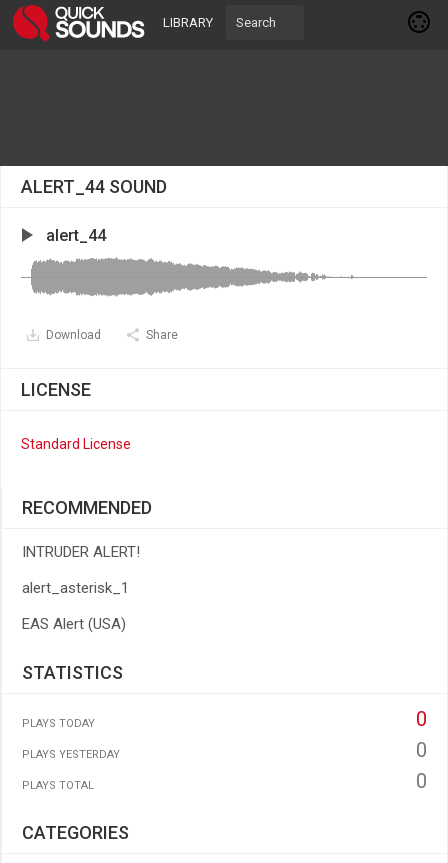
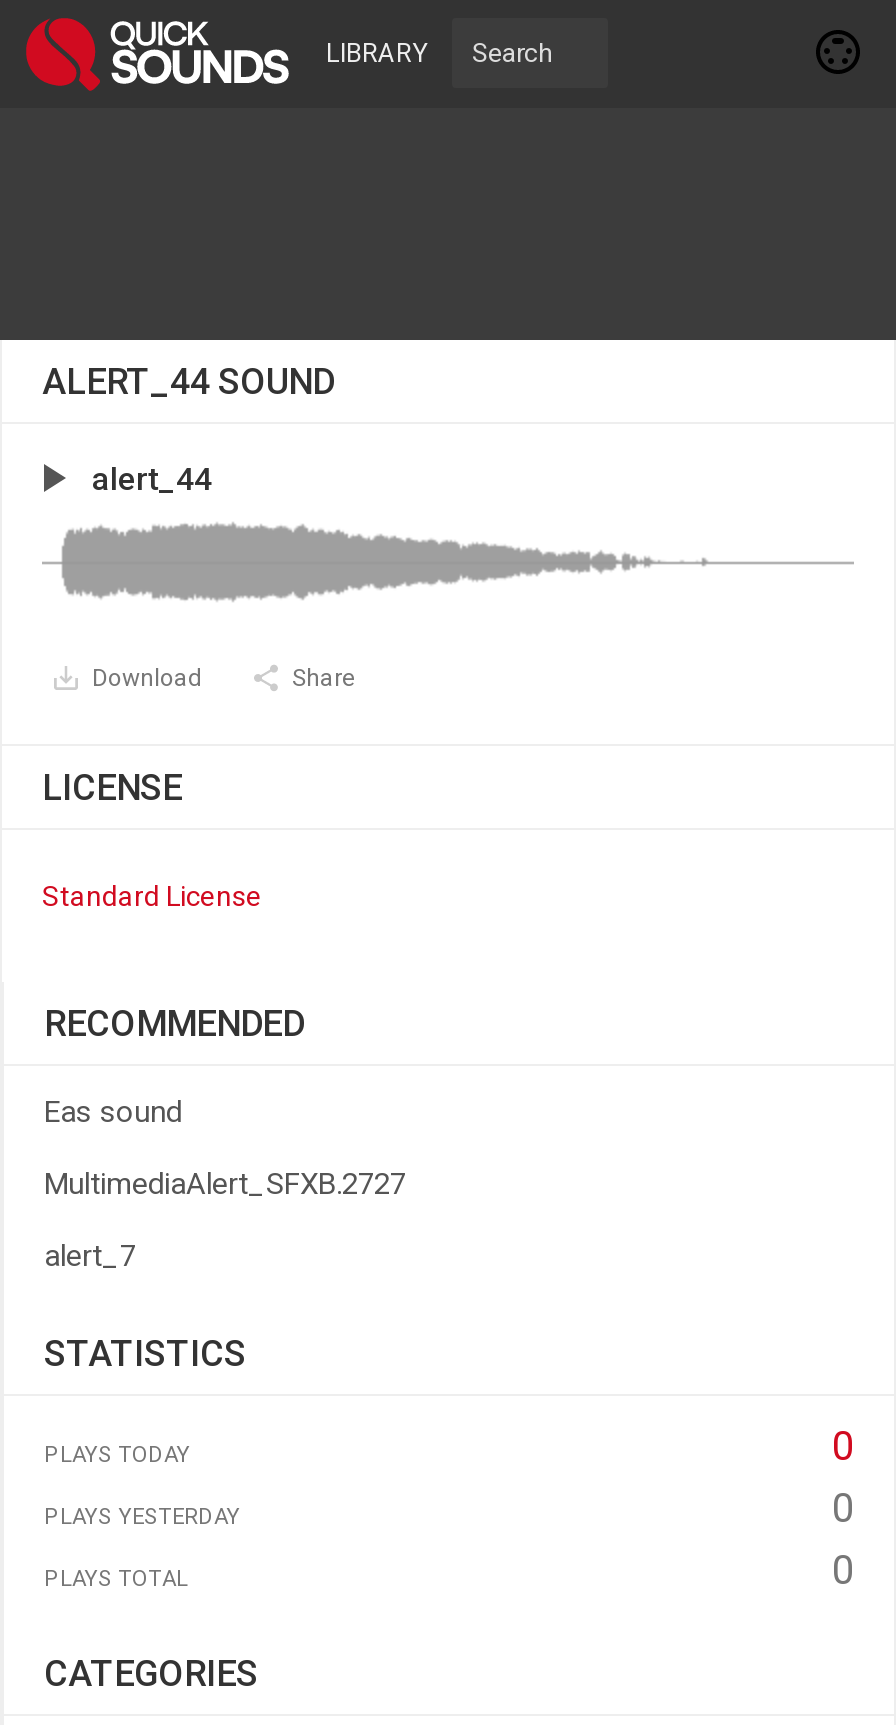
[22,543,140,561] INTRUDER ALERT! -> [44,1094,182,1130] Eas sound
[22,579,129,597] alert_asterisk_1 -> [44,1166,406,1202] MultimediaAlert_SFXB.2727
[22,615,126,633] EAS Alert (USA) -> [44,1238,136,1274] alert_7

